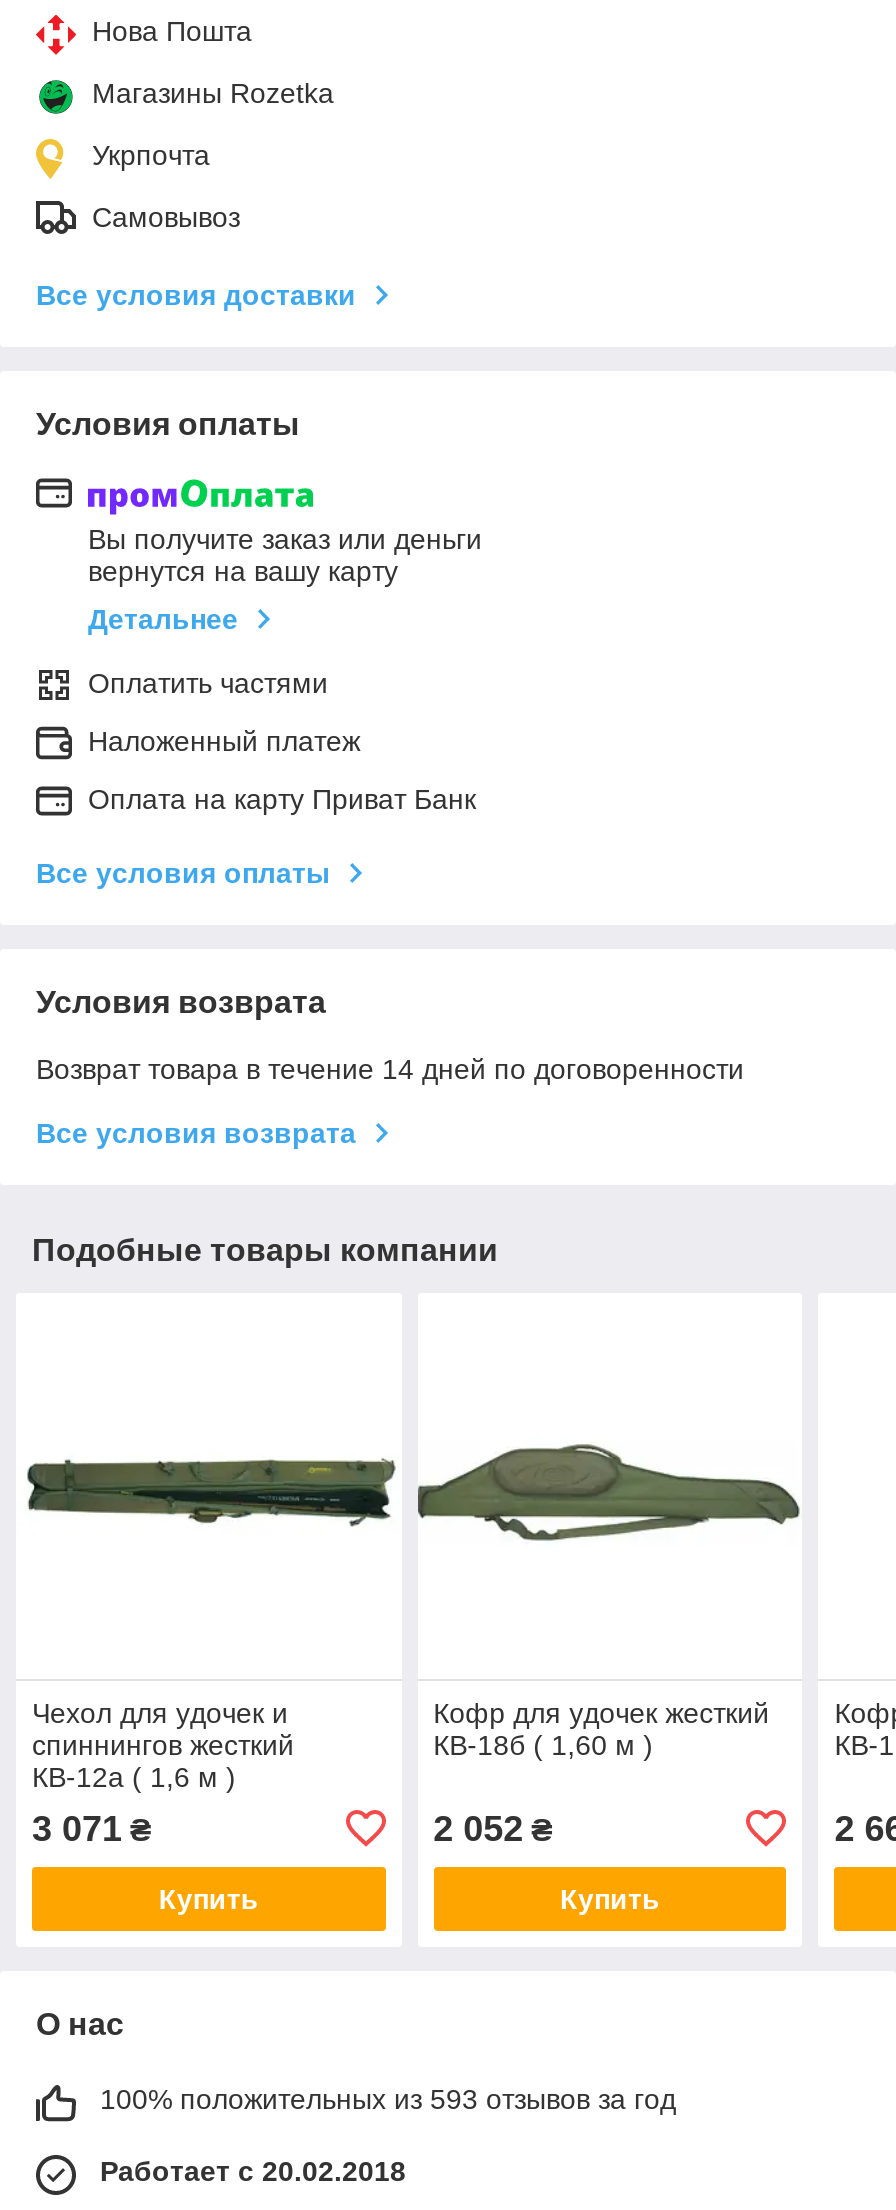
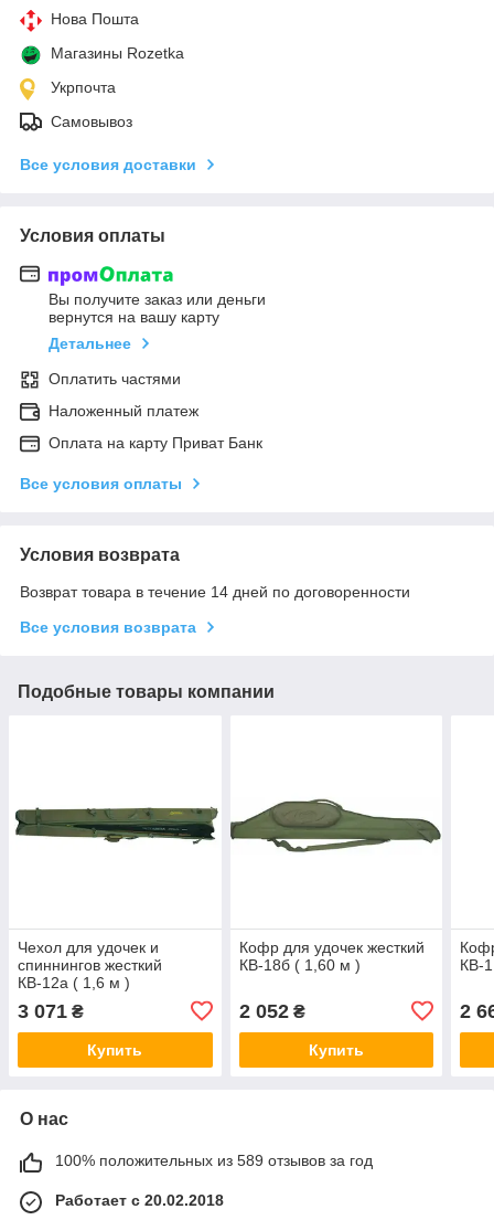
[100,2083,676,2115] 100% положительных из 593 отзывов за год -> [55,1151,373,1169] 100% положительных из 589 отзывов за год

